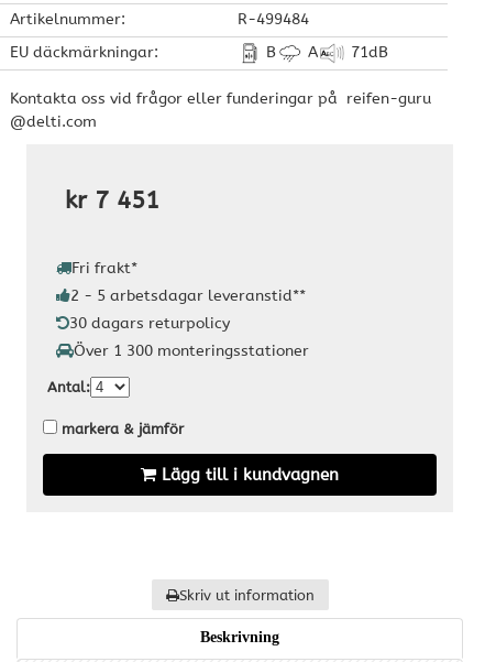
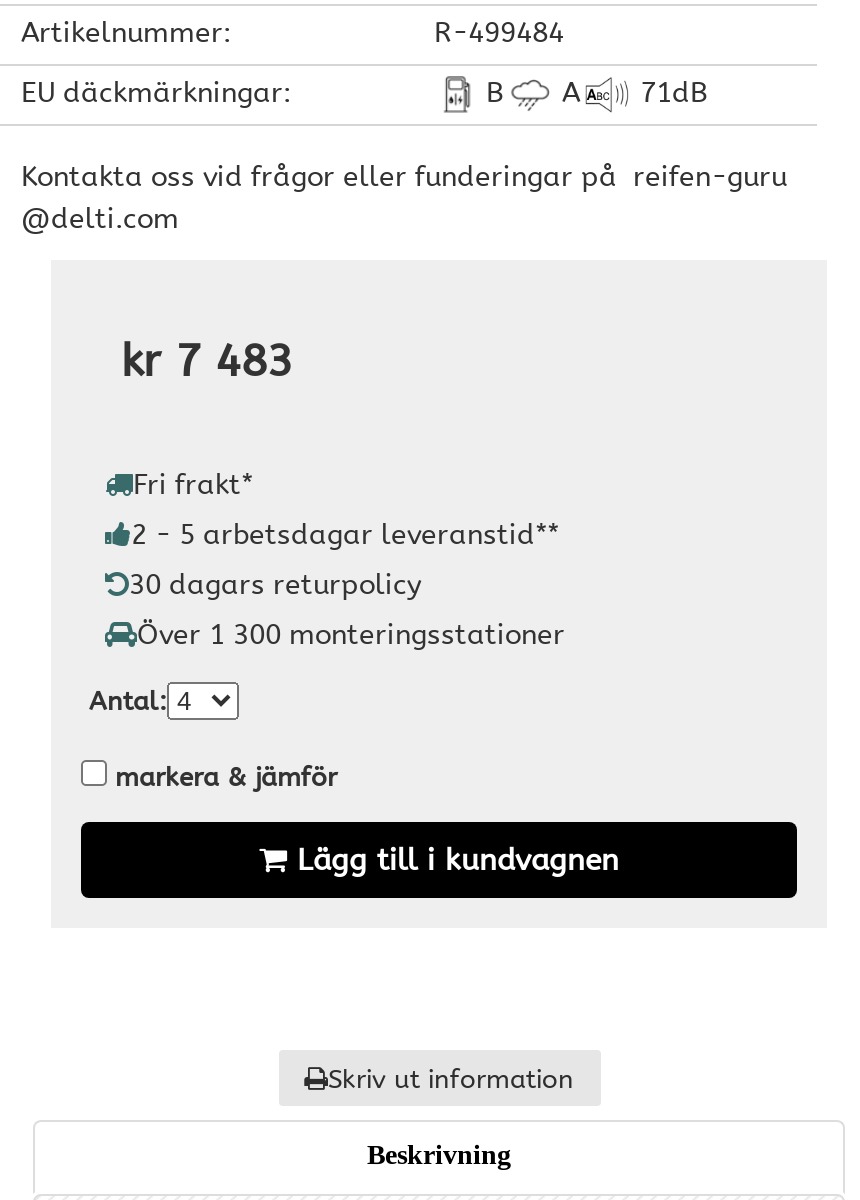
[65,186,159,215] kr 7 451 -> [121,336,293,388] kr 7 483

